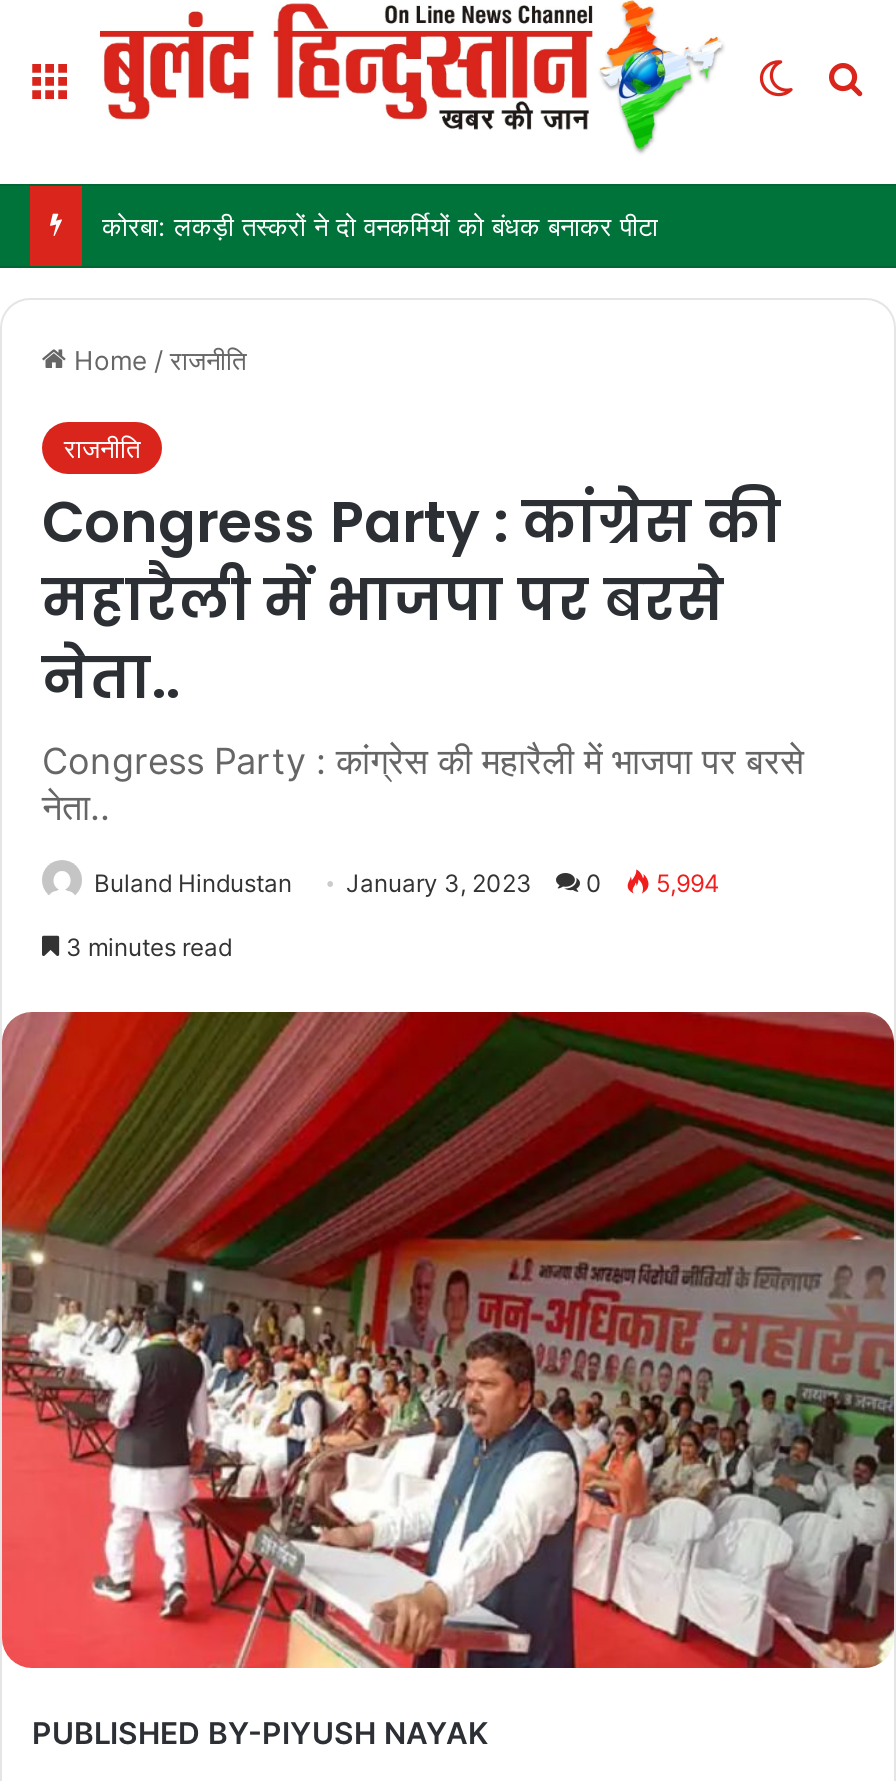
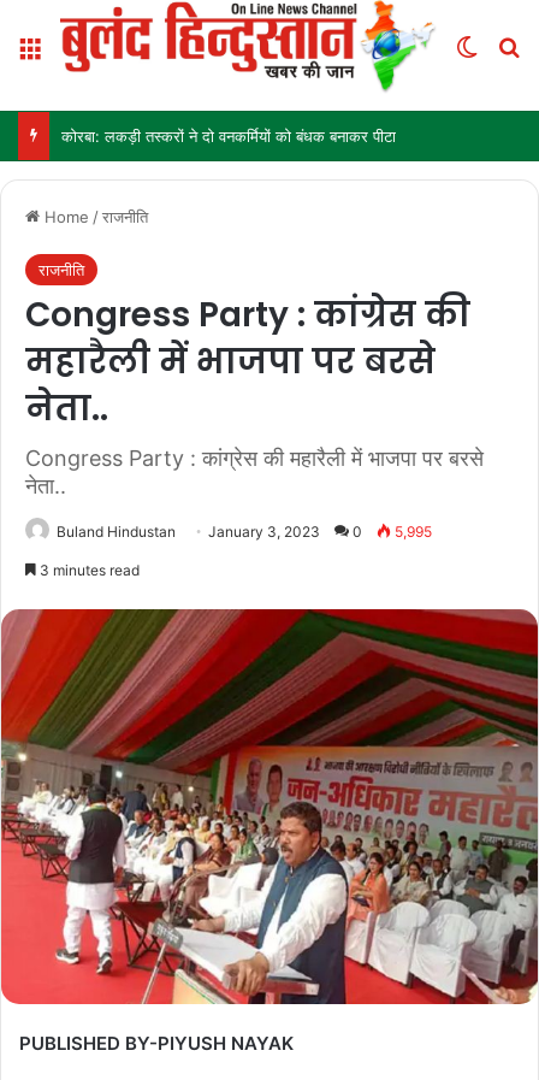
[94,868,720,898] Buland Hindustan January 3, 2023 0 5,994 -> [57,523,432,541] Buland Hindustan January 3, 2023 0 5,995

